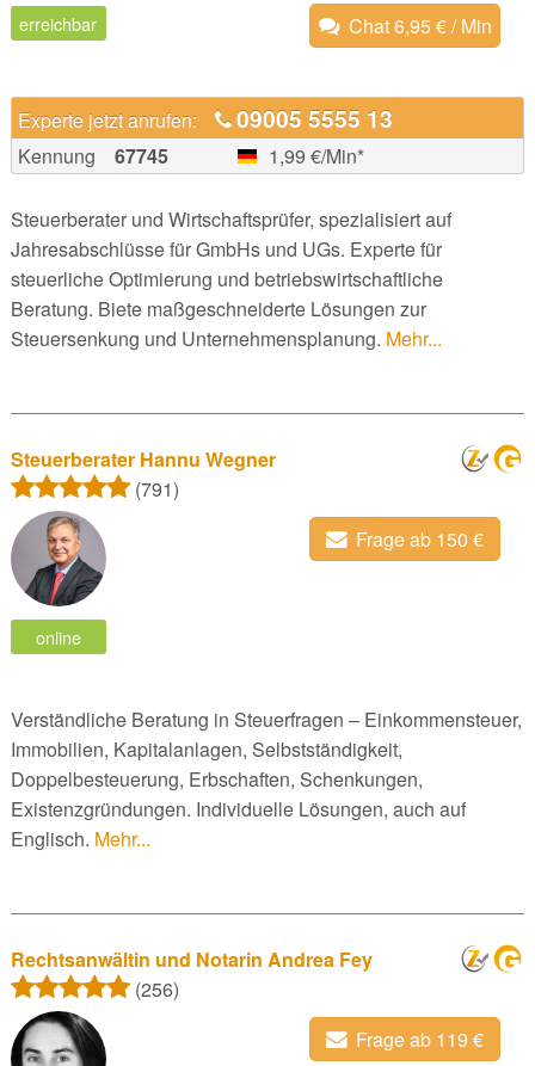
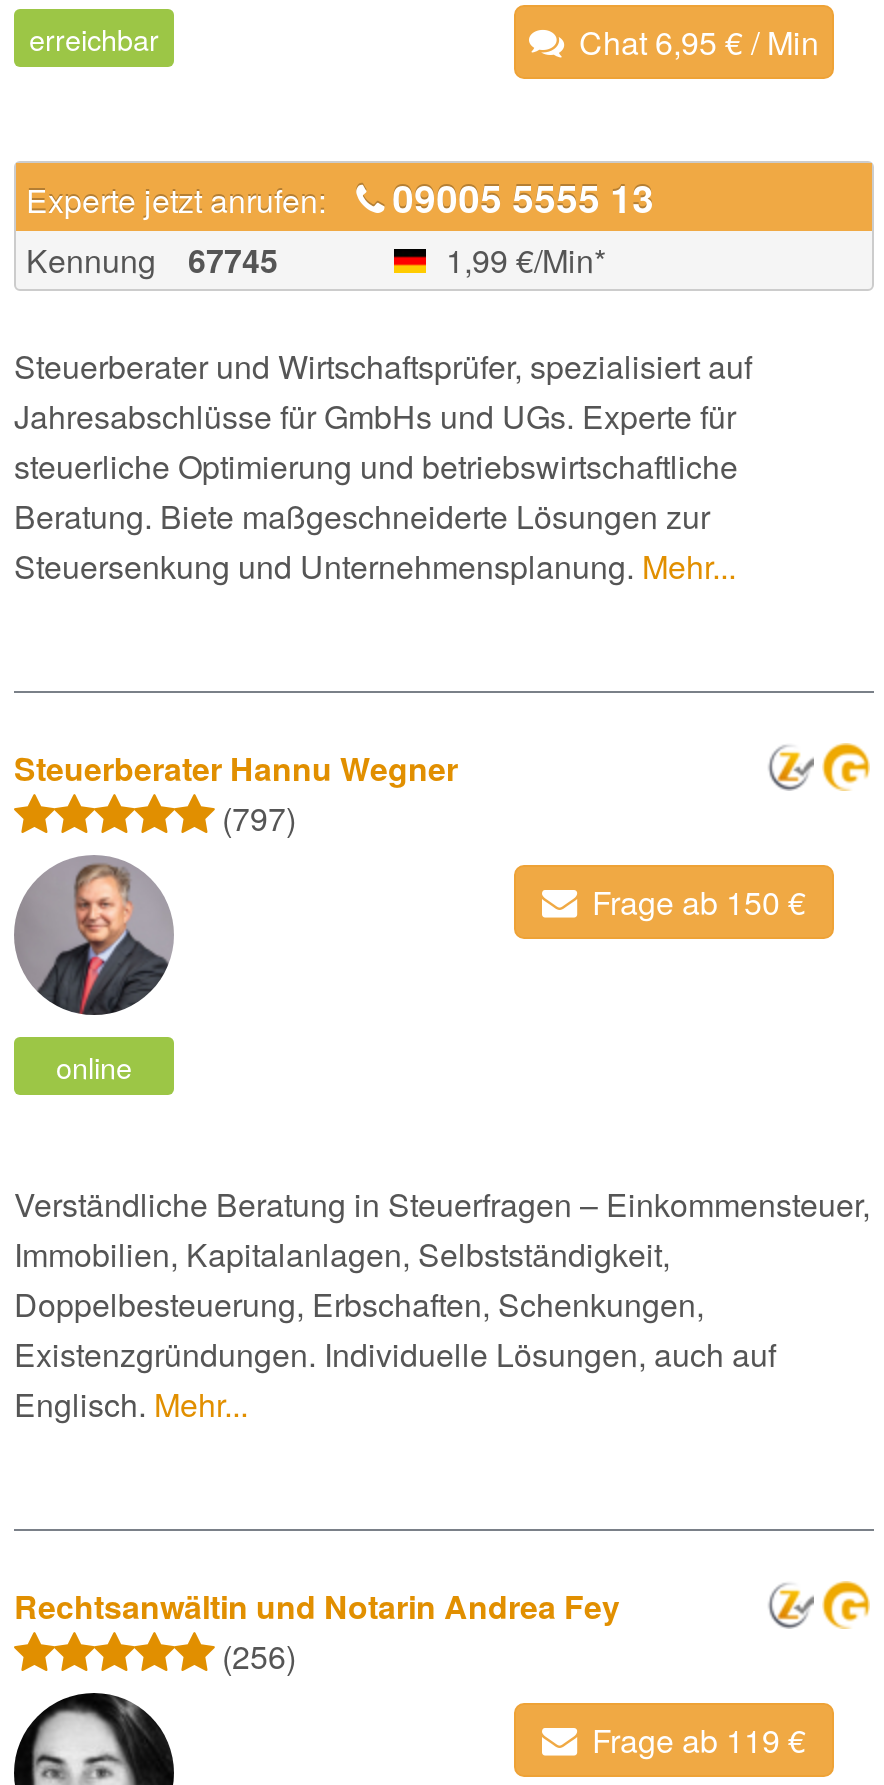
[130,475,179,502] (791) -> [214,795,296,841] (797)

